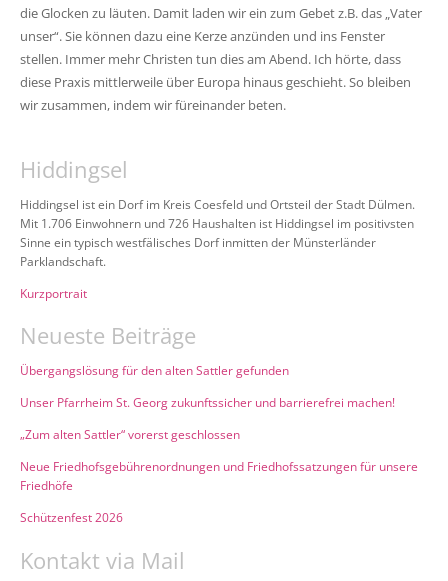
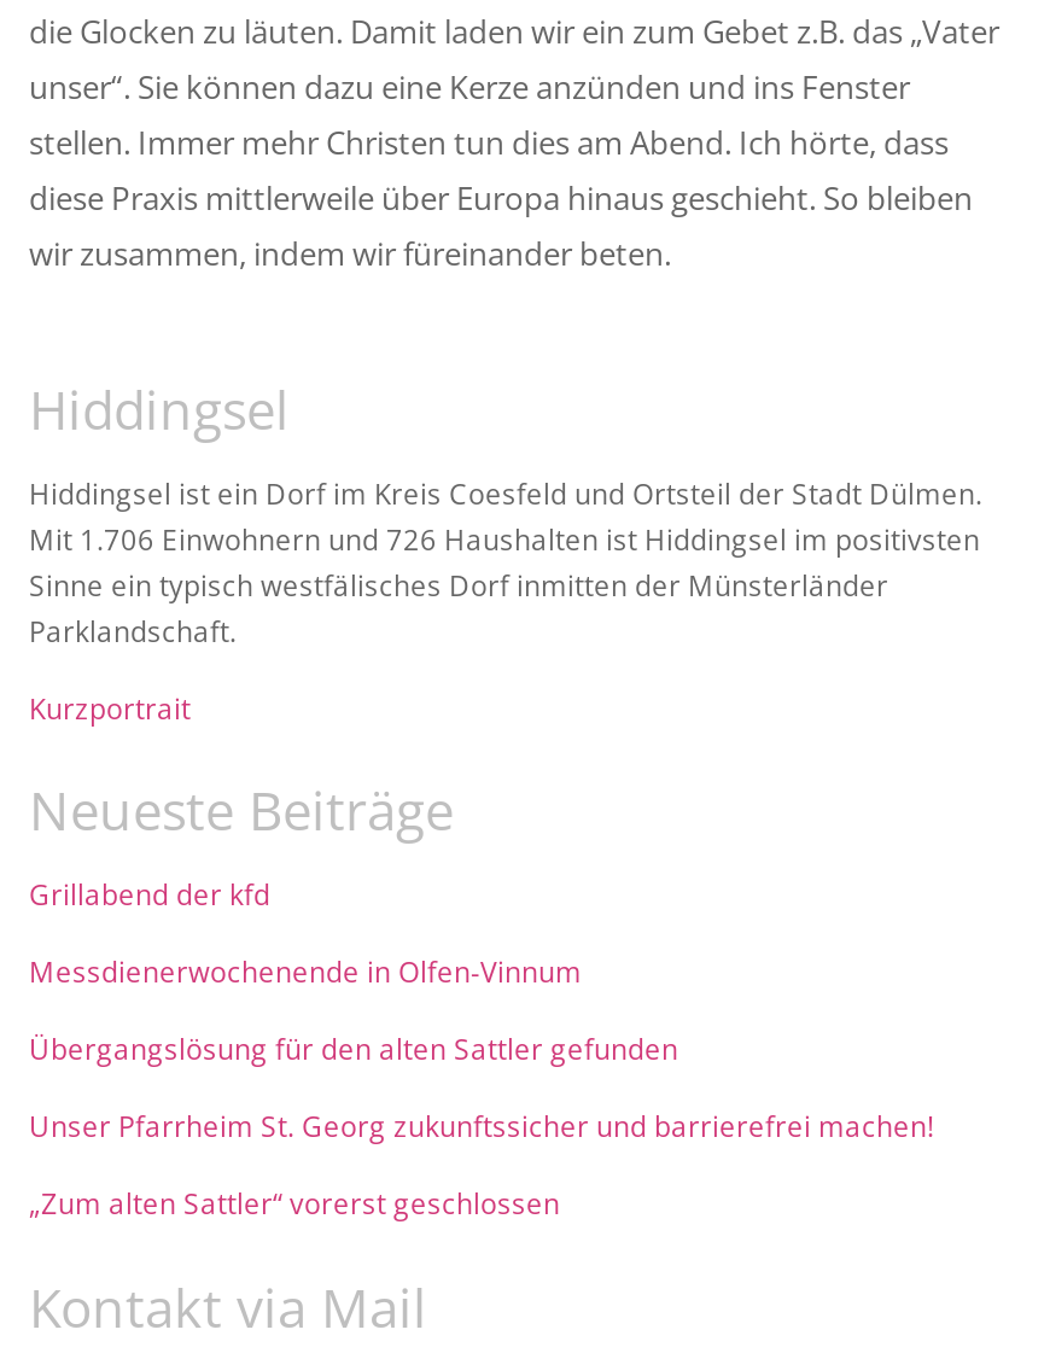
none -> [29,874,582,990] Grillabend der kfd | Messdienerwochenende in Olfen-Vinnum
moved [19,362,394,442] -> [29,1028,934,1221]: Übergangslösung für den alten Sattler gefunden | Unser Pfarrheim St. Georg zukunftssicher und barrierefrei machen! | „Zum alten Sattler“ vorerst geschlossen
[19,458,417,525] Neue Friedhofsgebührenordnungen und Friedhofssatzungen für unsere | Friedhöfe | Schützenfest 2026 -> none

